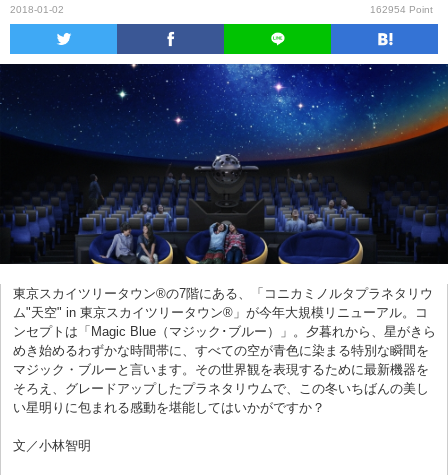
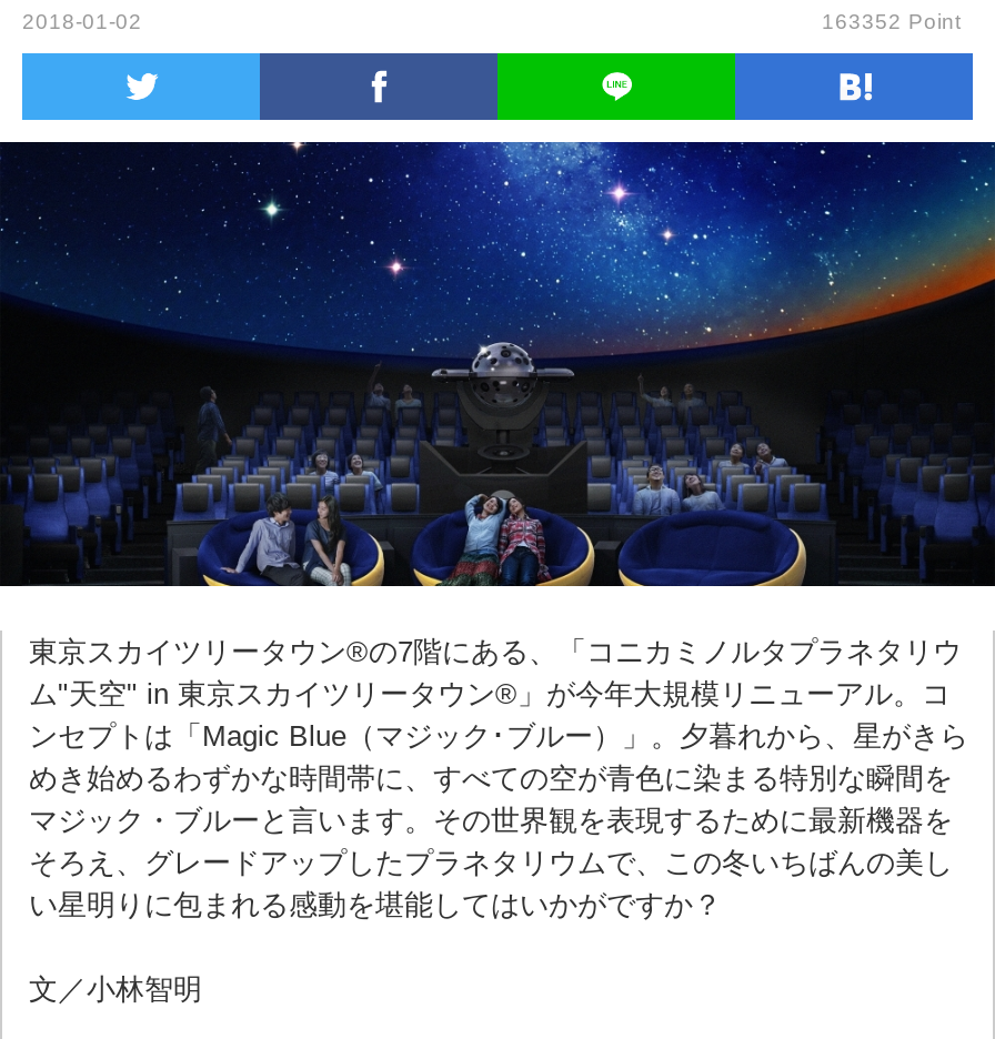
[370,4,433,15] 162954 Point -> [822,9,962,33] 163352 Point

